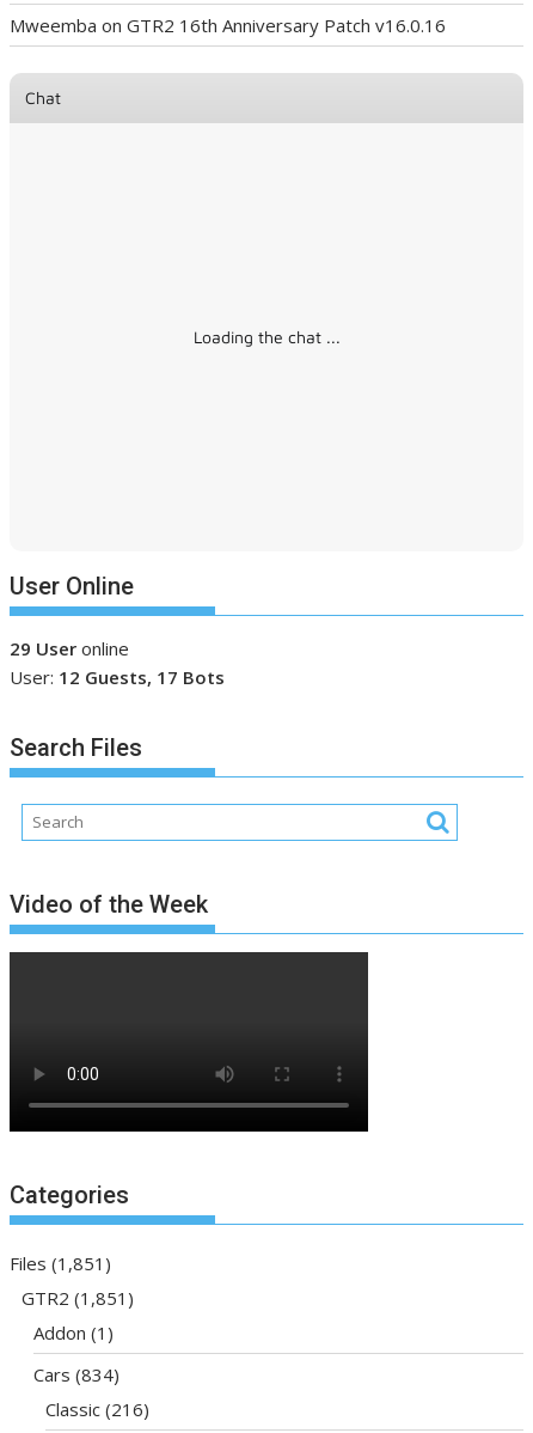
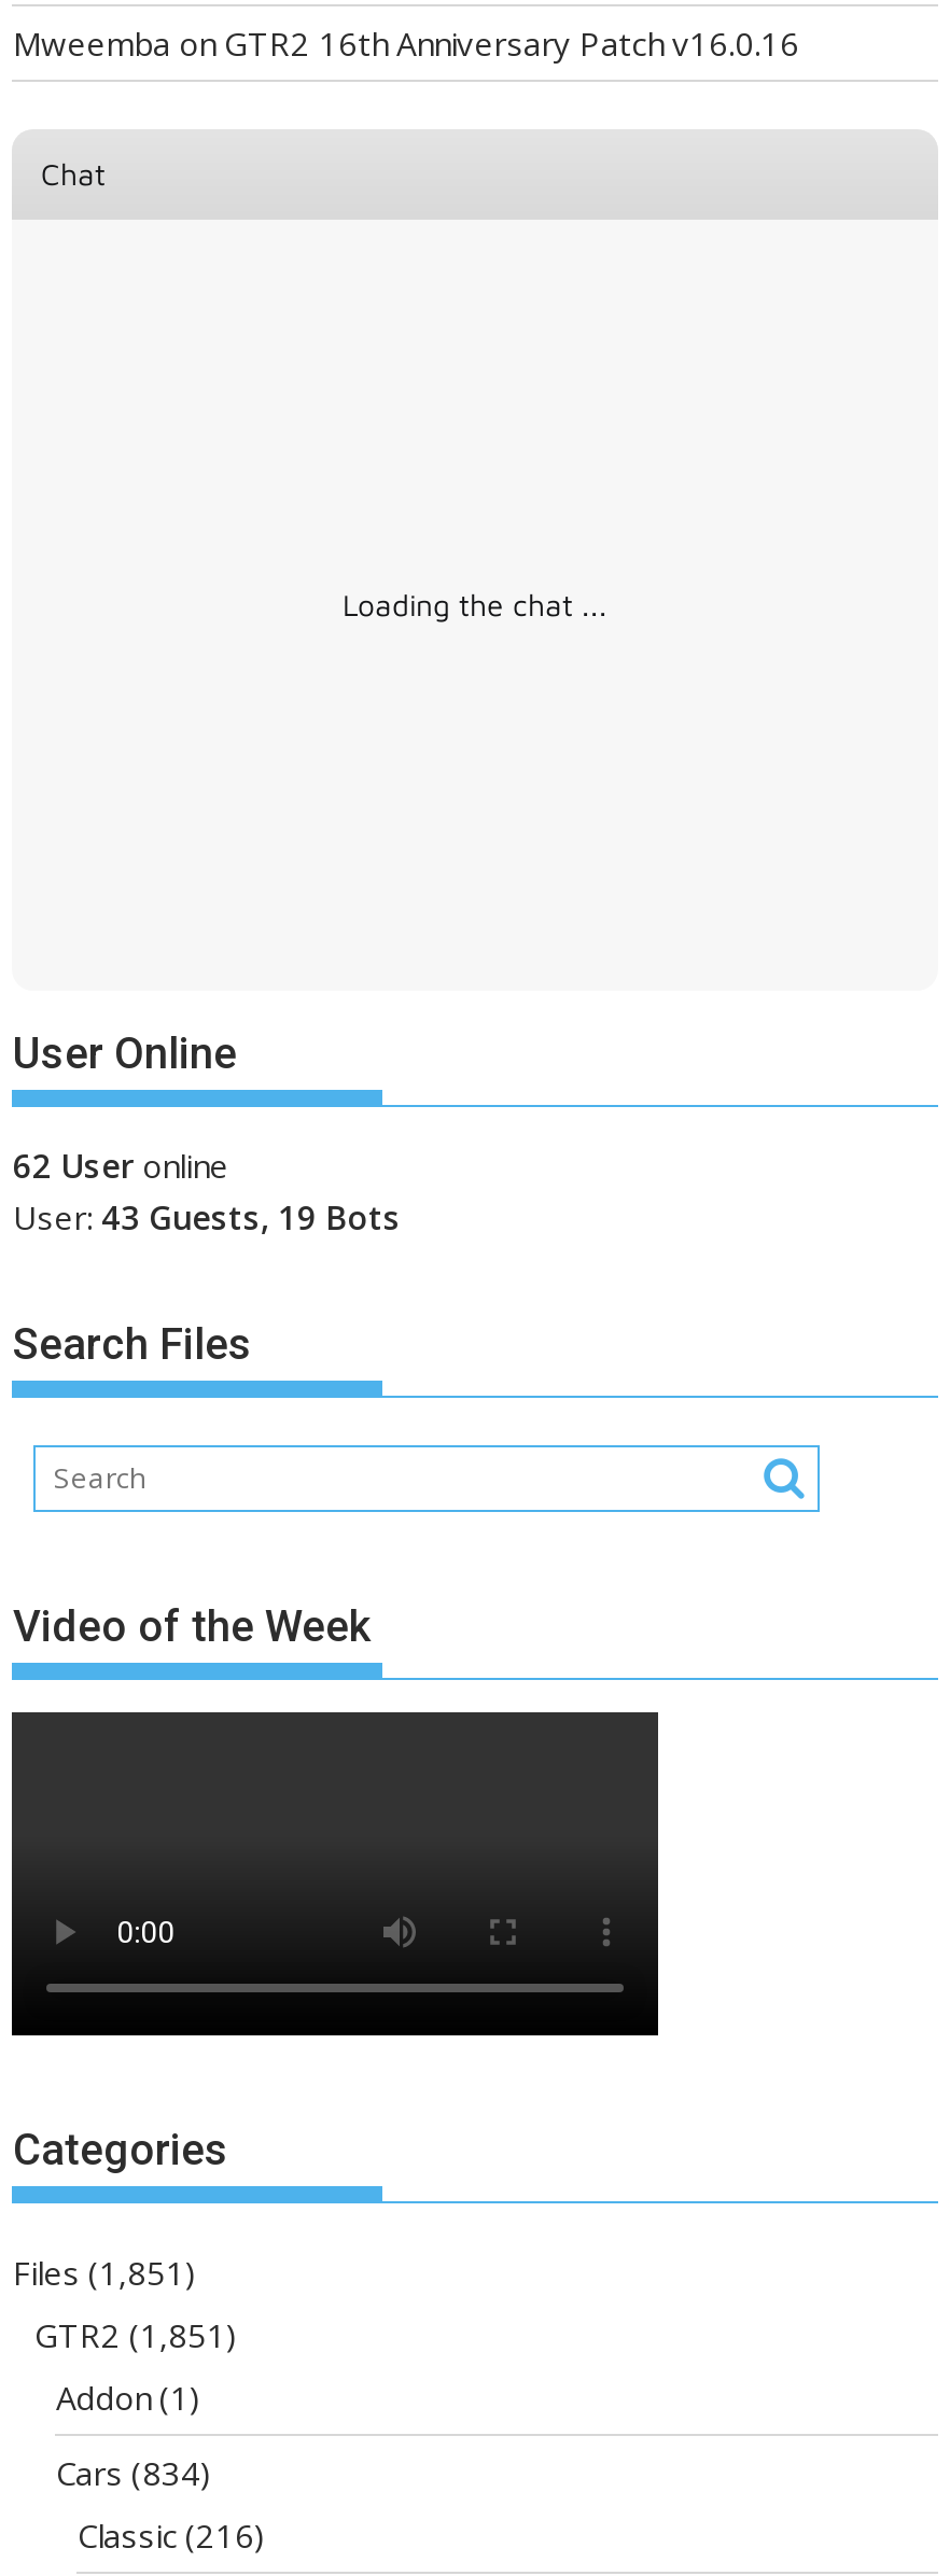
[10,636,130,660] 29 User online -> [13,1144,228,1187] 62 User online
[10,665,225,689] User: 12 Guests, 17 Bots -> [13,1195,401,1238] User: 43 Guests, 19 Bots

